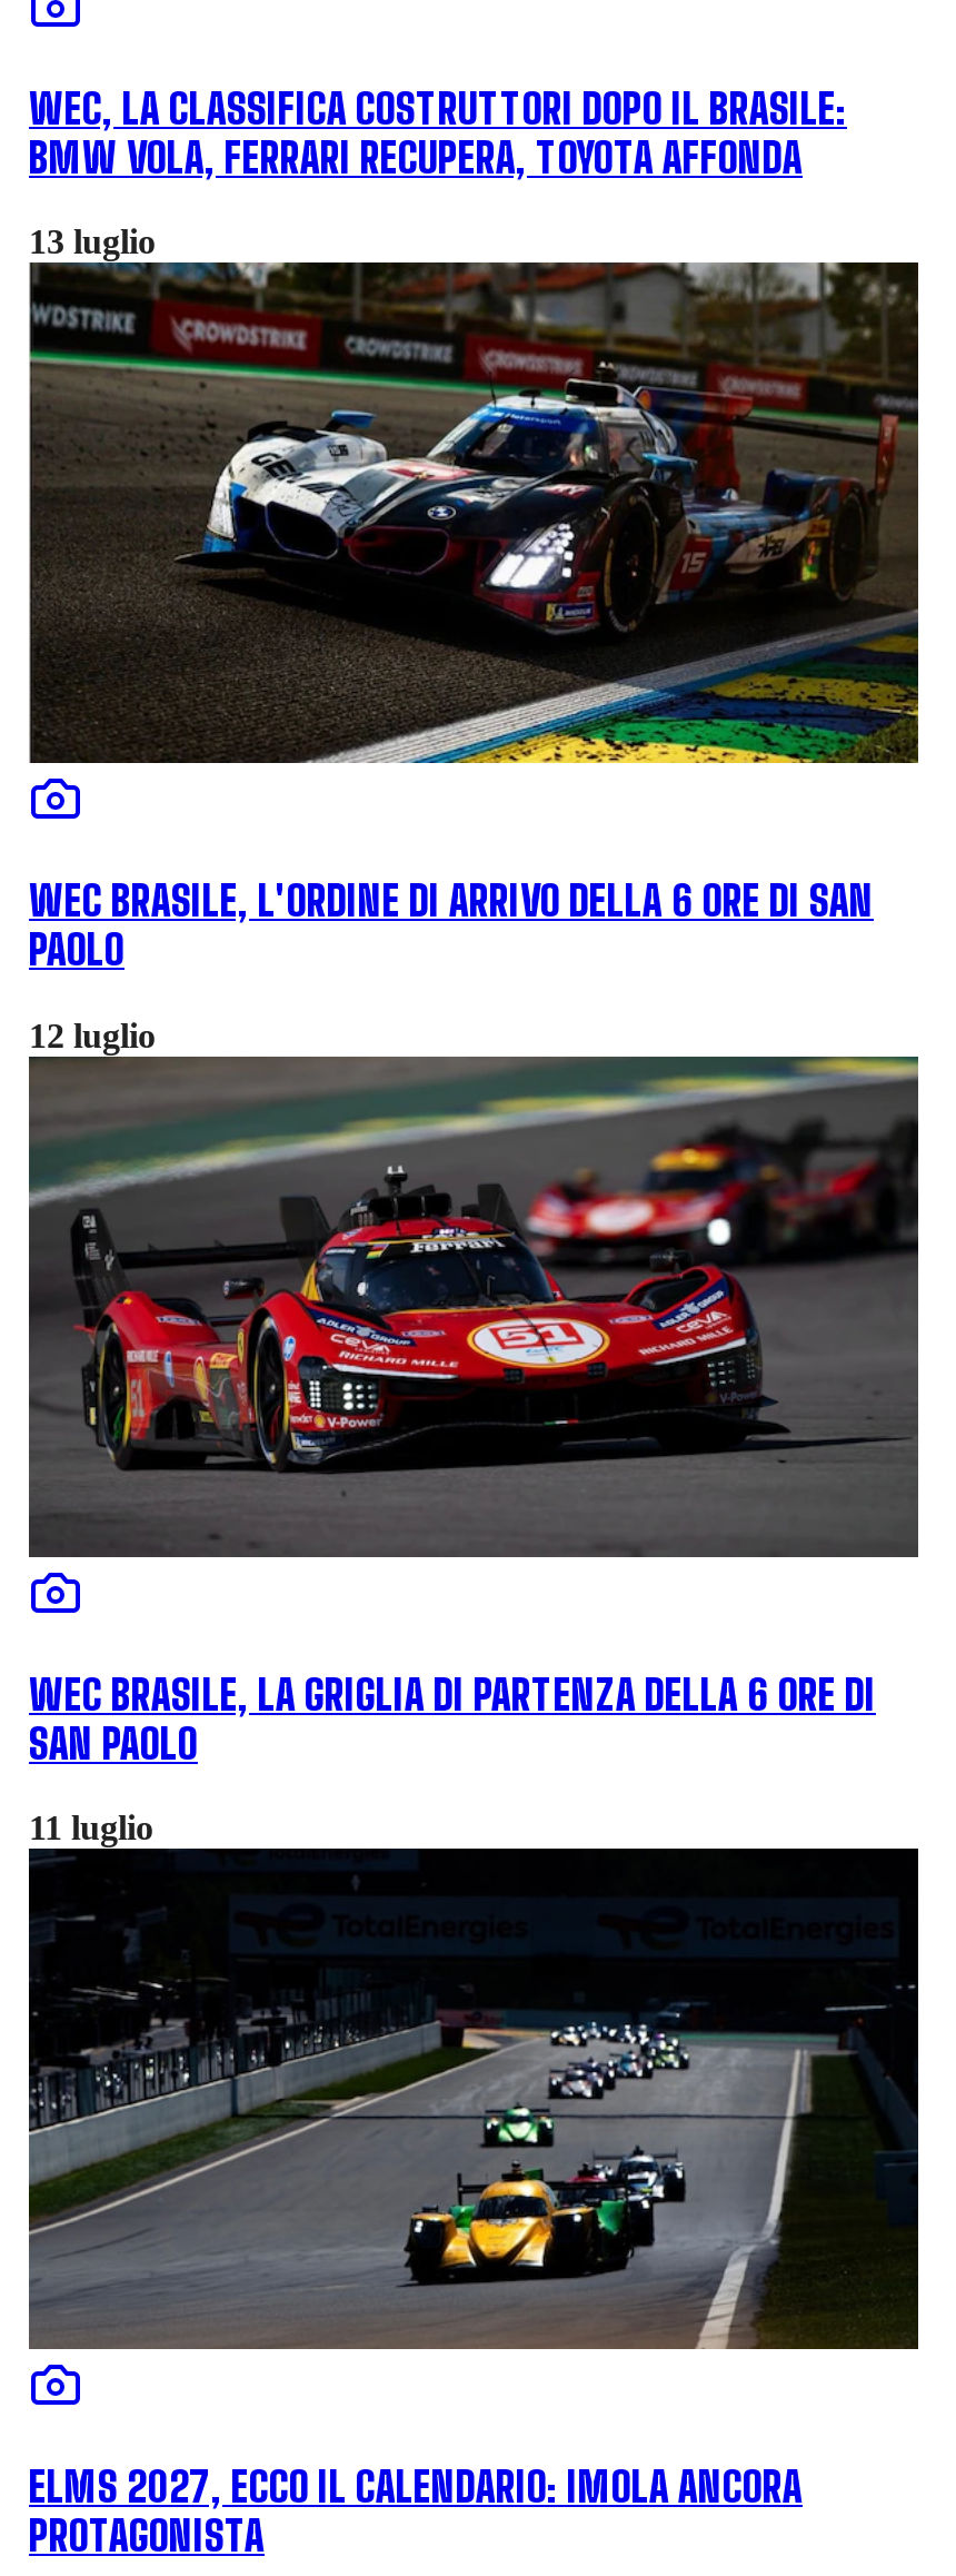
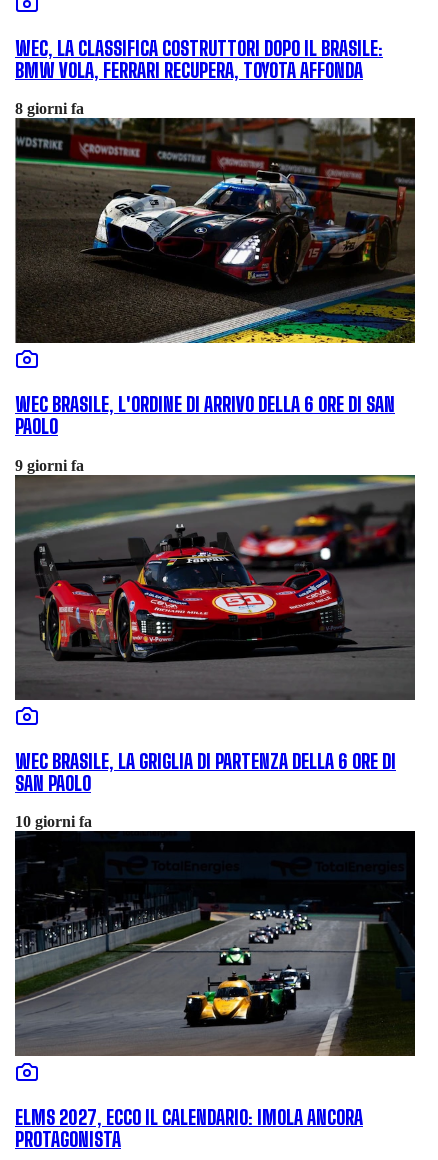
[29,223,156,261] 13 luglio -> [15,100,84,117] 8 giorni fa
[29,1016,156,1054] 12 luglio -> [15,457,84,474] 9 giorni fa
[29,1809,153,1847] 11 luglio -> [15,813,92,830] 10 giorni fa

